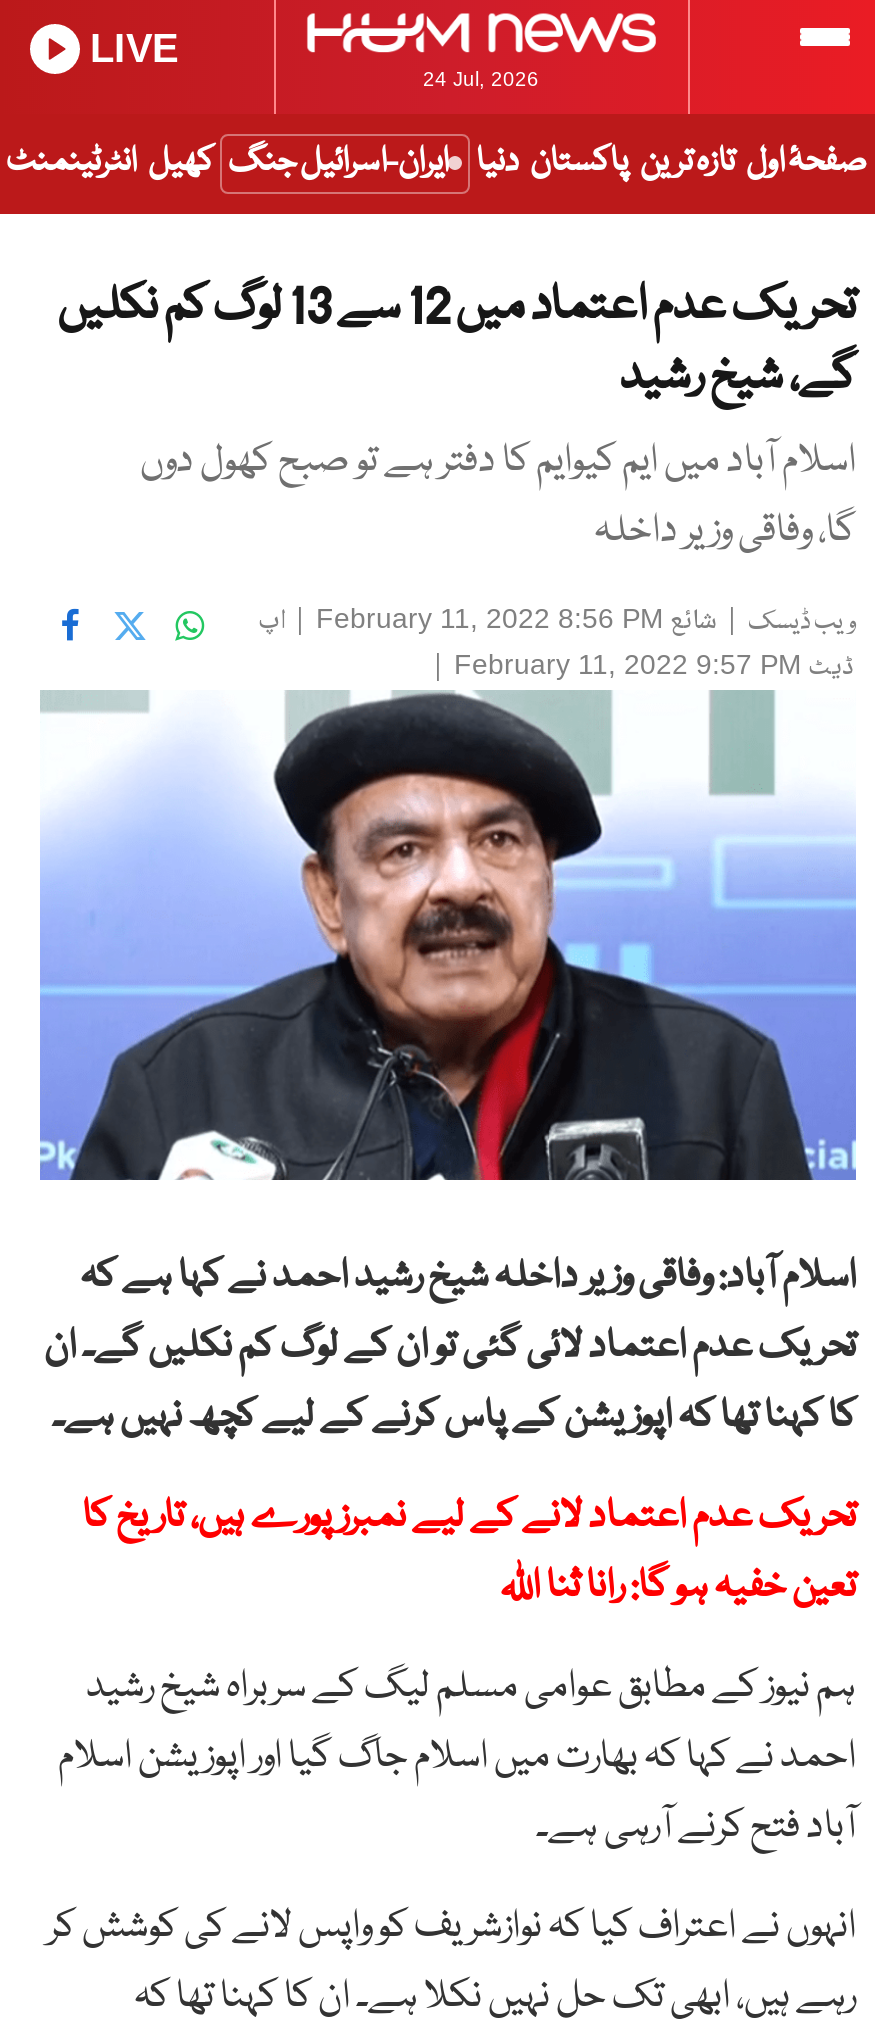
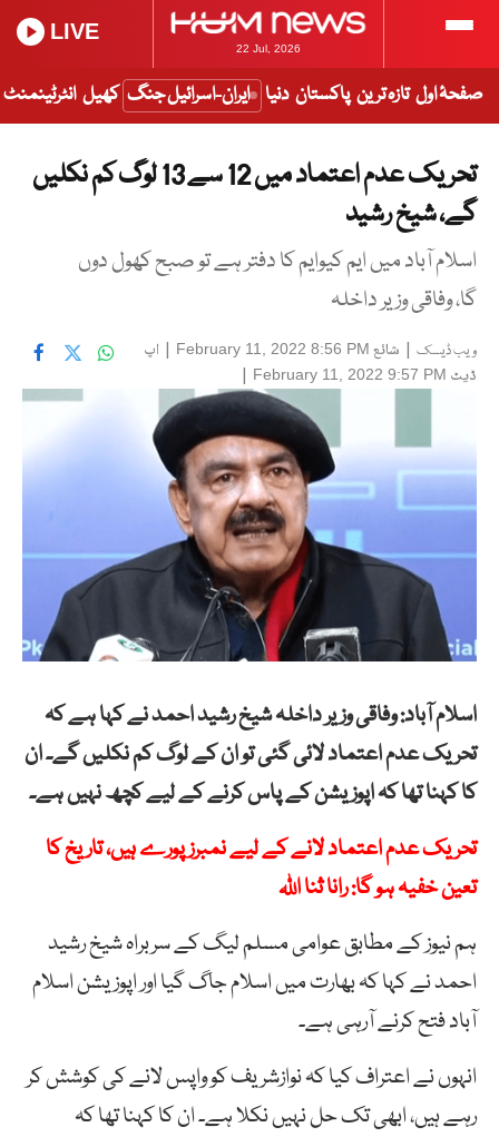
[423,68,539,90] 24 Jul, 2026 -> [236,42,300,55] 22 Jul, 2026

